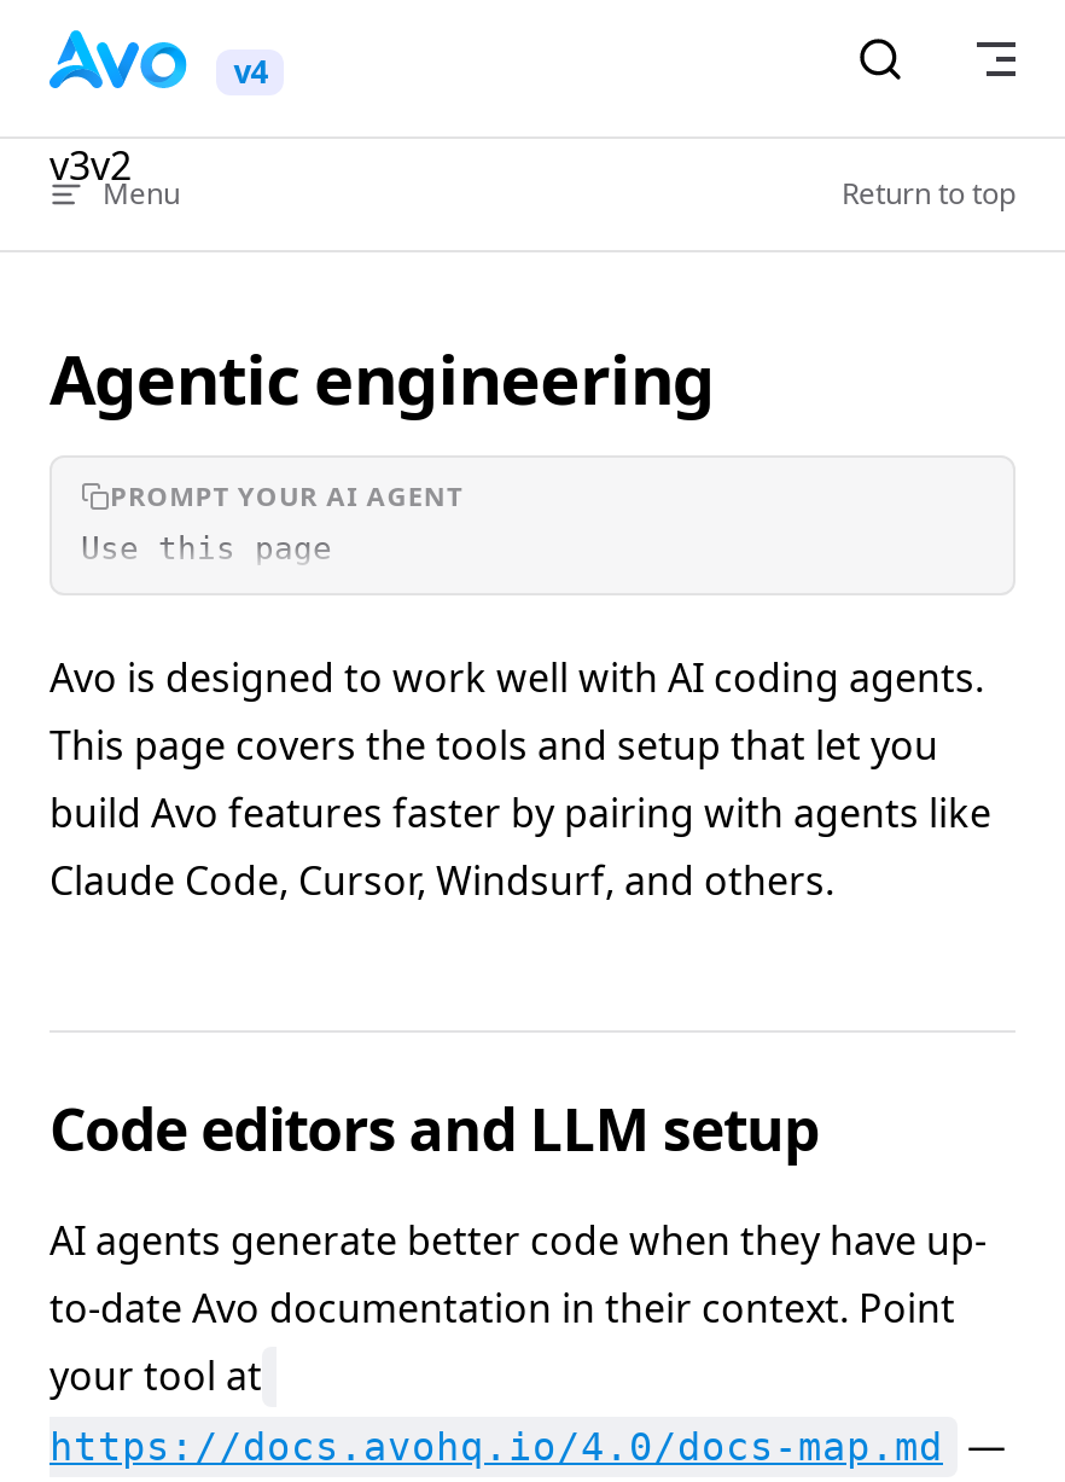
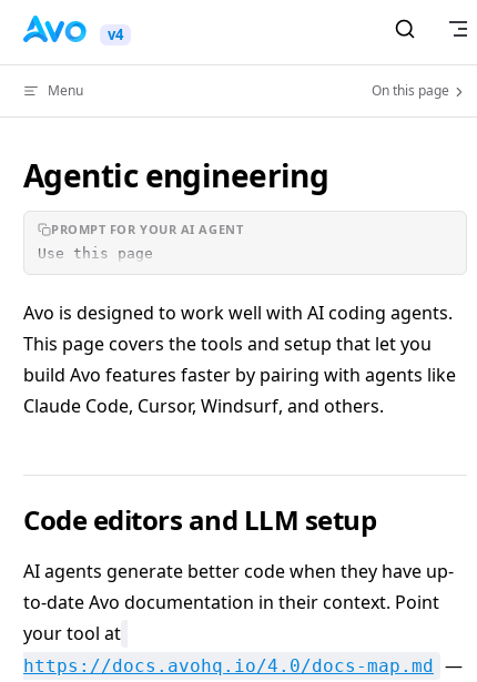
[50,139,132,192] v3v2 -> none
[842,173,1015,214] Return to top -> [372,81,449,100] On this page
[110,477,462,513] PROMPT YOUR AI AGENT -> [51,221,243,237] PROMPT FOR YOUR AI AGENT

